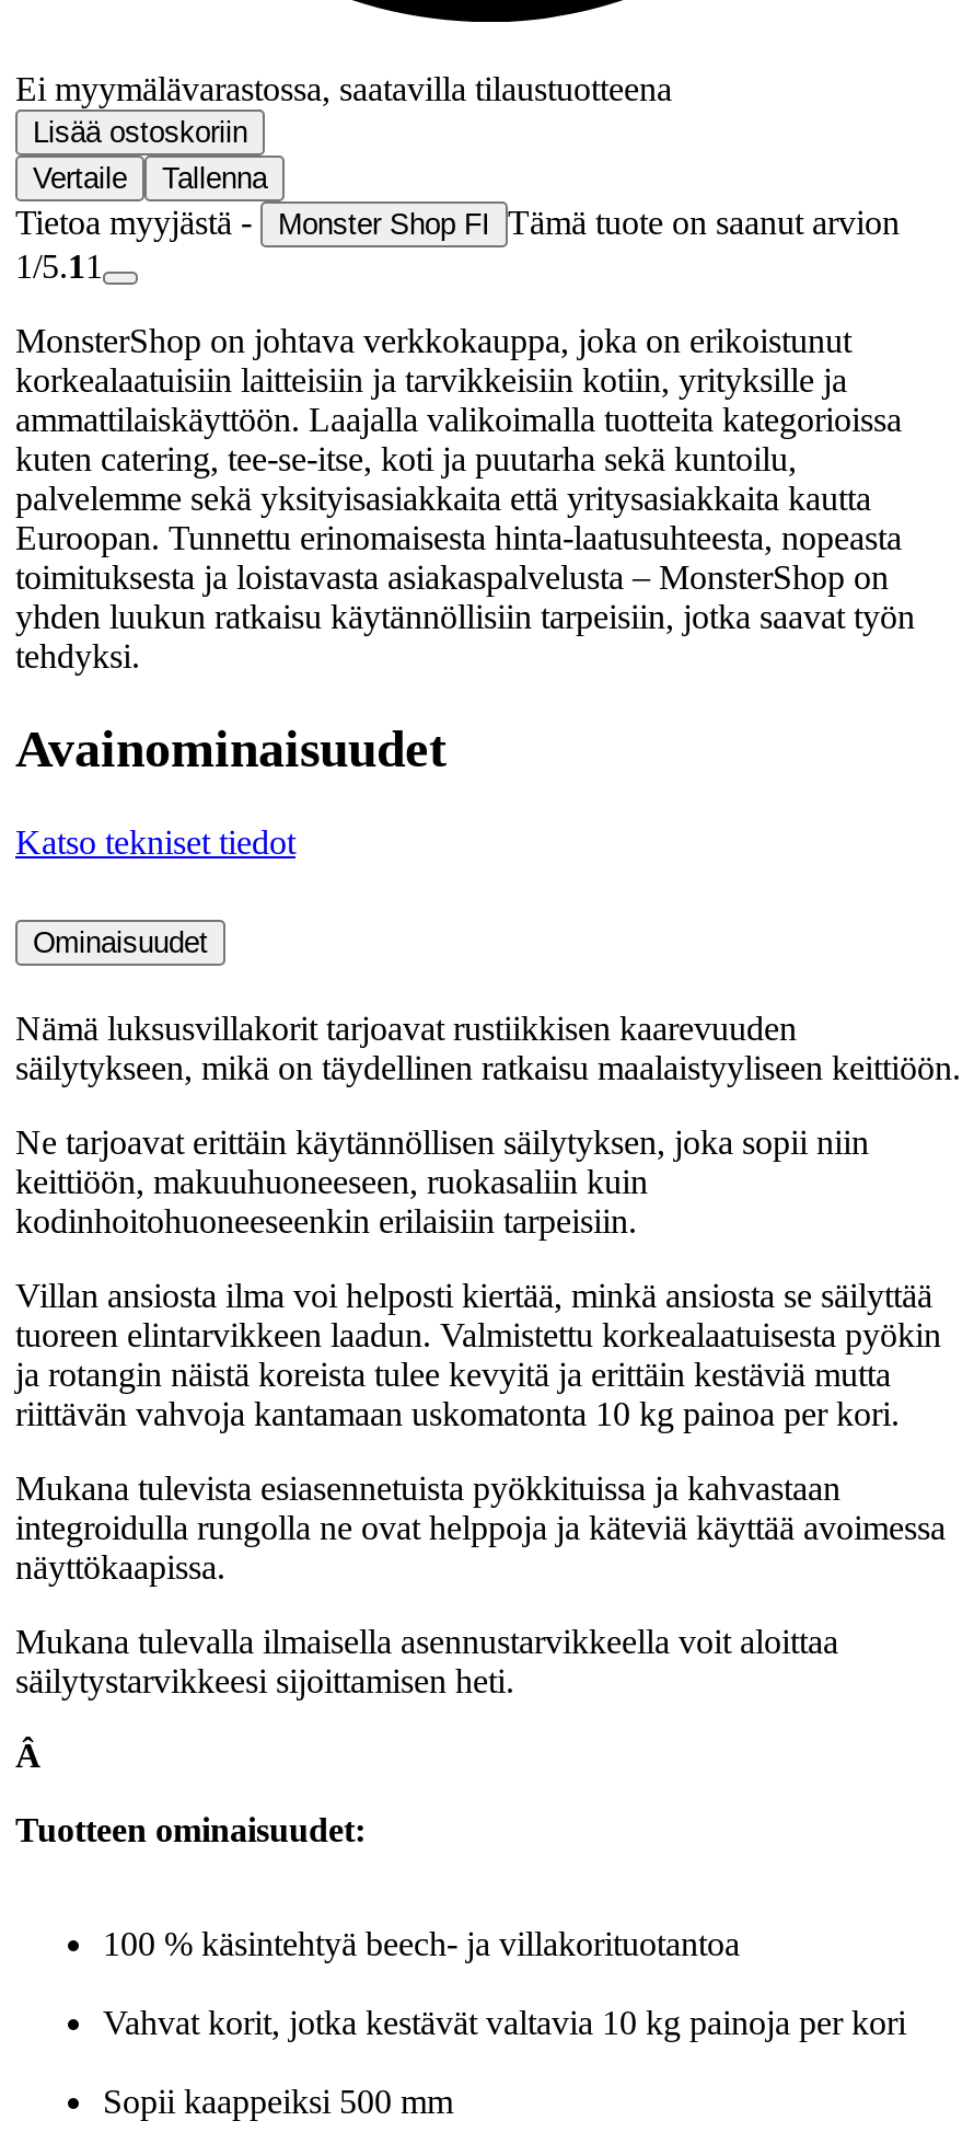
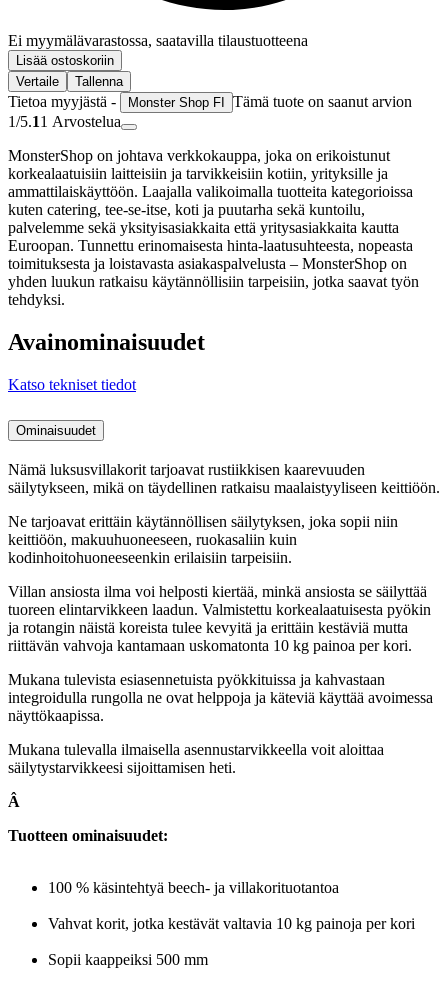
[15,248,103,285] 1/5.11 -> [8,113,121,130] 1/5.11 Arvostelua

